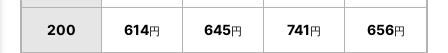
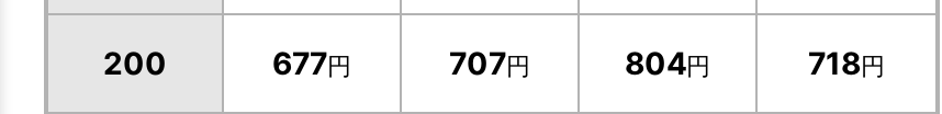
[124,21,160,38] 614円 -> [272,44,351,81] 677円
[204,21,242,38] 645円 -> [449,44,530,81] 707円
[287,21,321,38] 741円 -> [625,44,710,81] 804円
[366,21,404,38] 656円 -> [808,44,885,81] 718円

